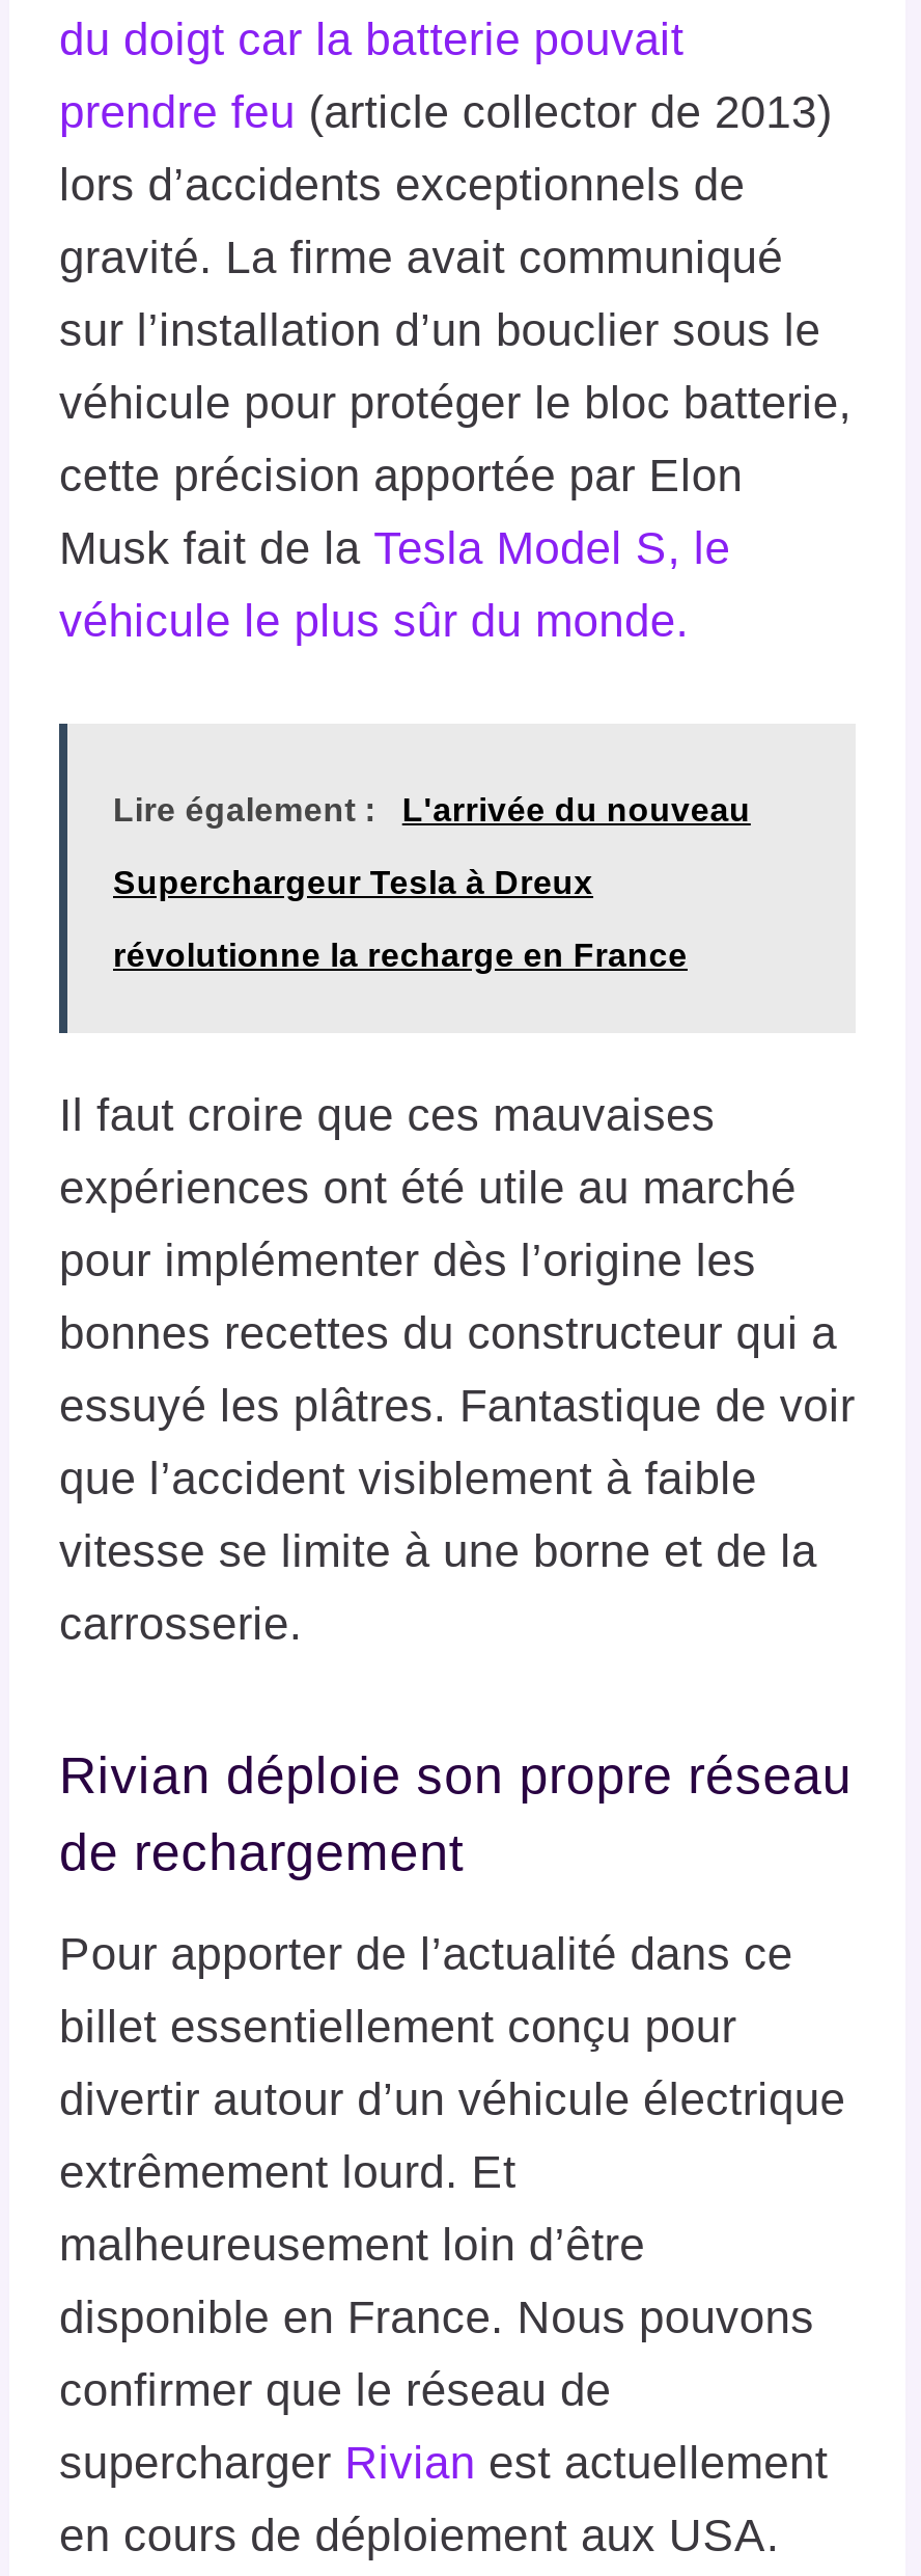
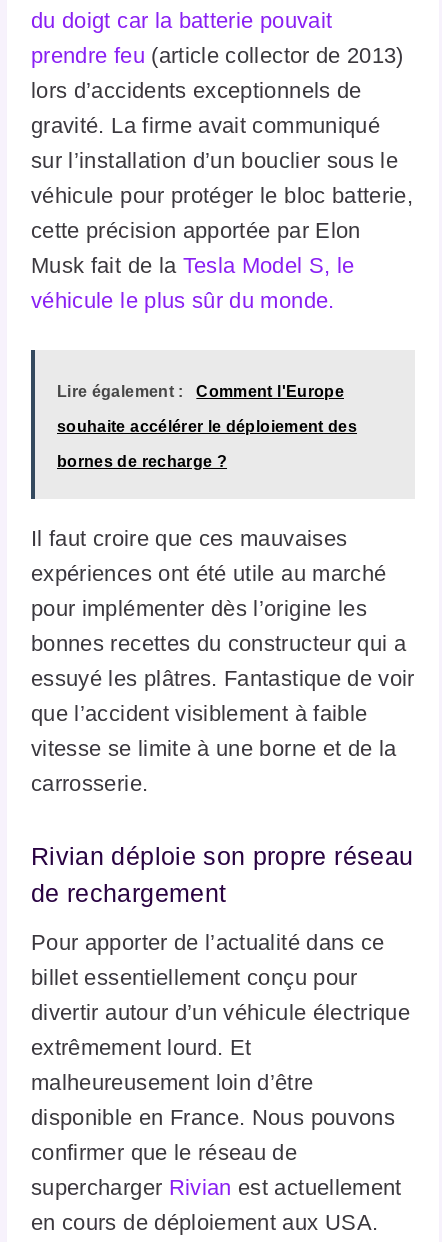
[402,792,751,827] L'arrivée du nouveau -> [196,383,344,400] Comment l'Europe
[113,864,593,900] Superchargeur Tesla à Dreux -> [57,418,357,435] souhaite accélérer le déploiement des
[113,937,688,972] révolutionne la recharge en France -> [57,453,227,470] bornes de recharge ?

